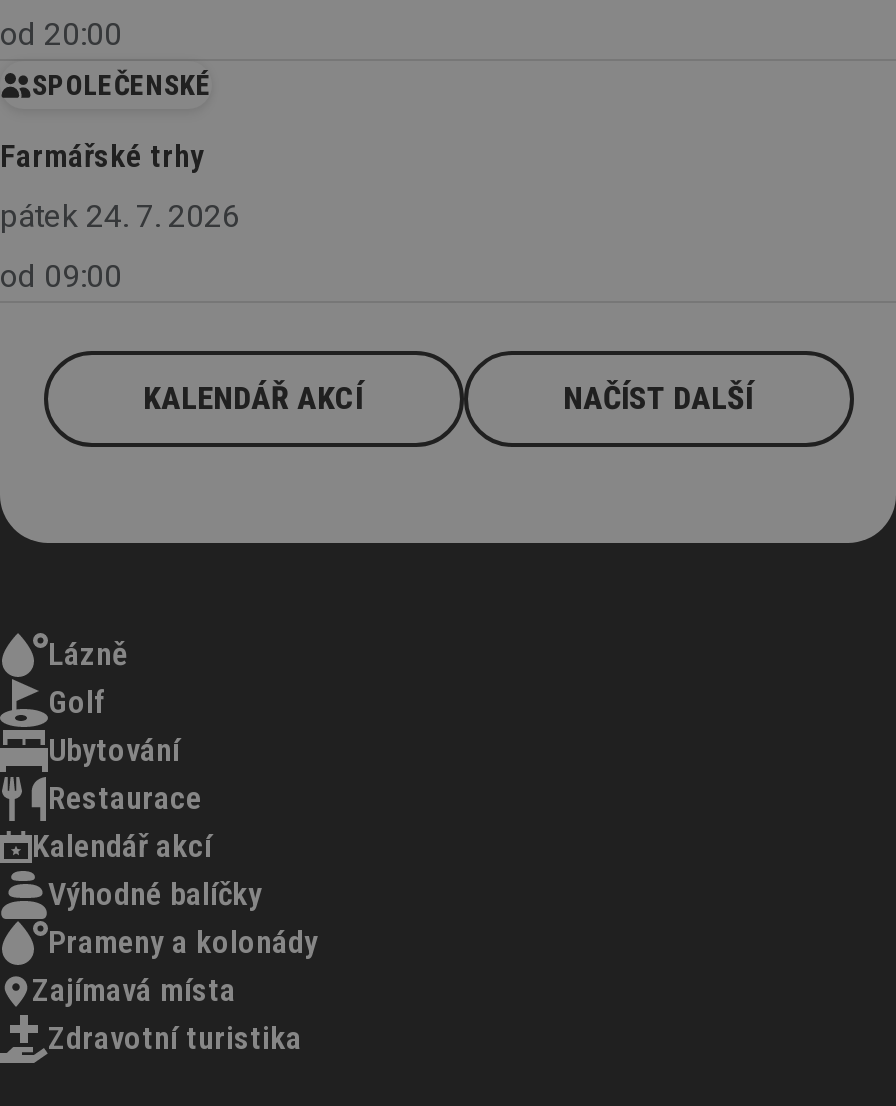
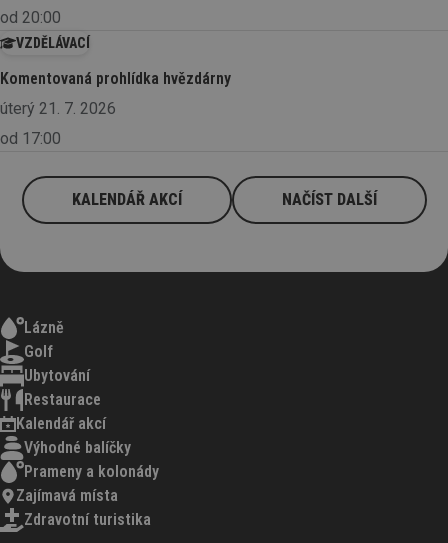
[32,69,212,101] SPOLEČENSKÉ -> [16,35,90,51] VZDĚLÁVACÍ
[0,137,204,175] Farmářské trhy -> [0,69,231,88] Komentovaná prohlídka hvězdárny
[0,197,240,235] pátek 24. 7. 2026 -> [0,99,116,118] úterý 21. 7. 2026
[0,257,122,295] od 09:00 -> [0,129,61,148] od 17:00

